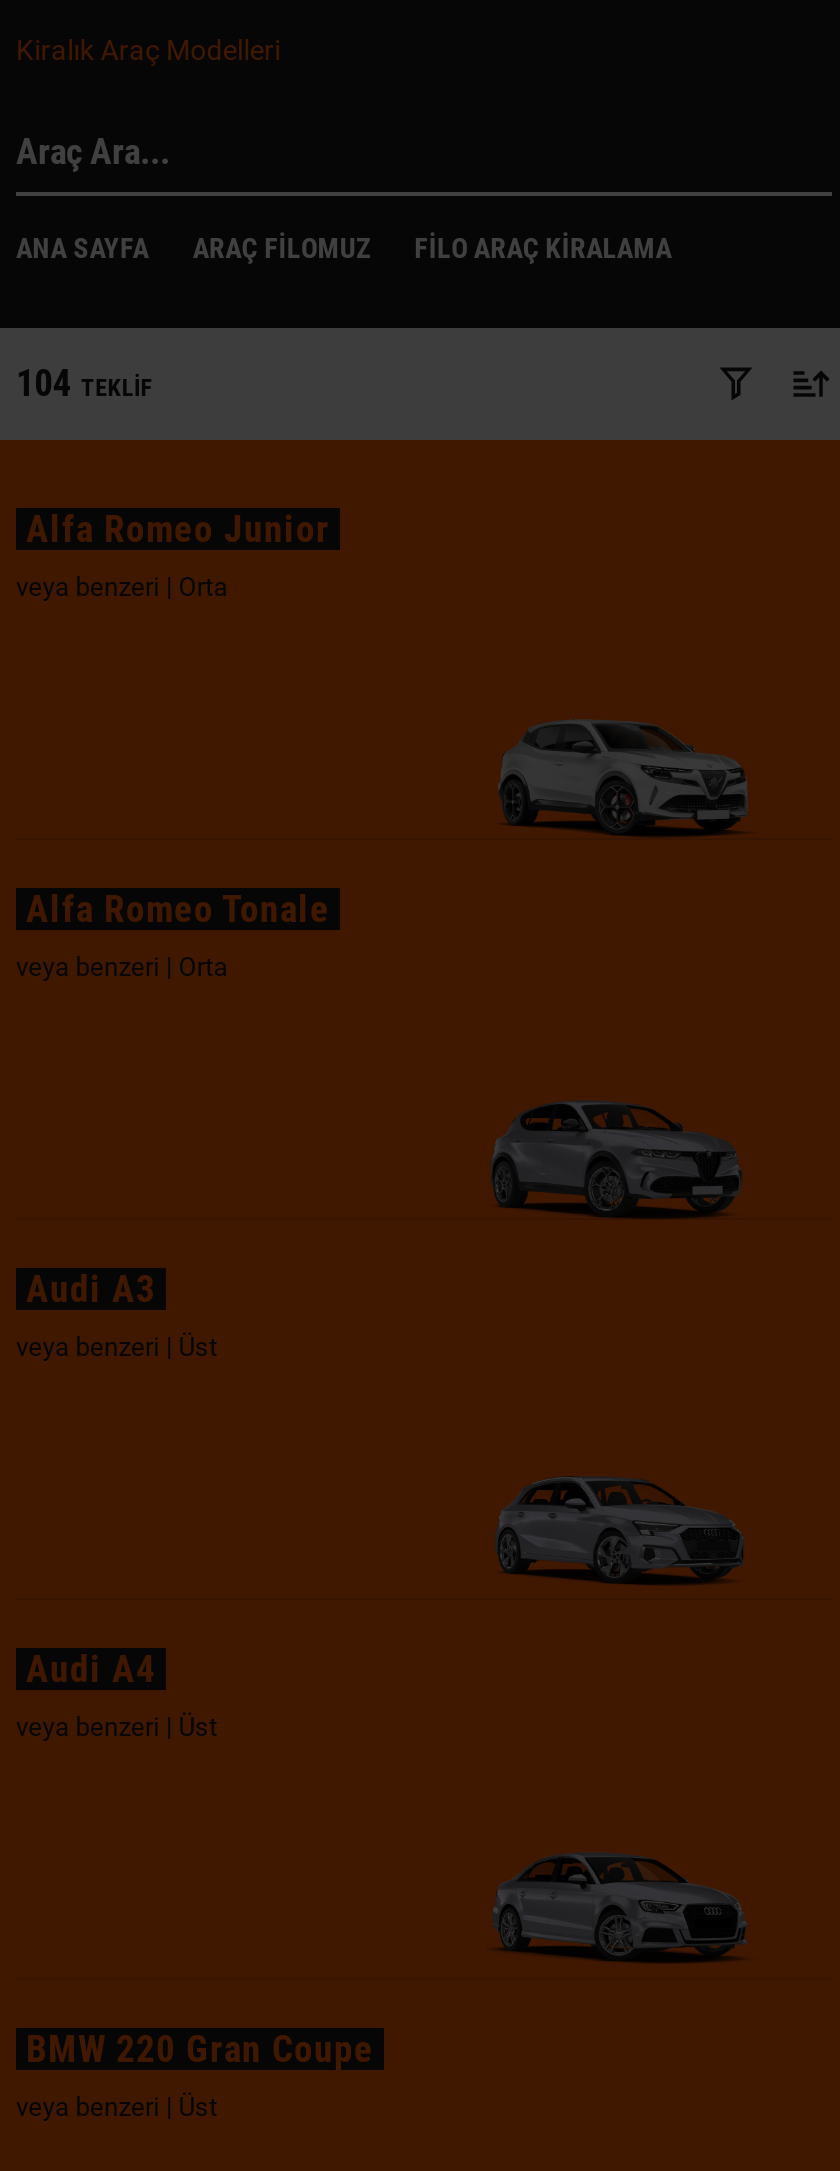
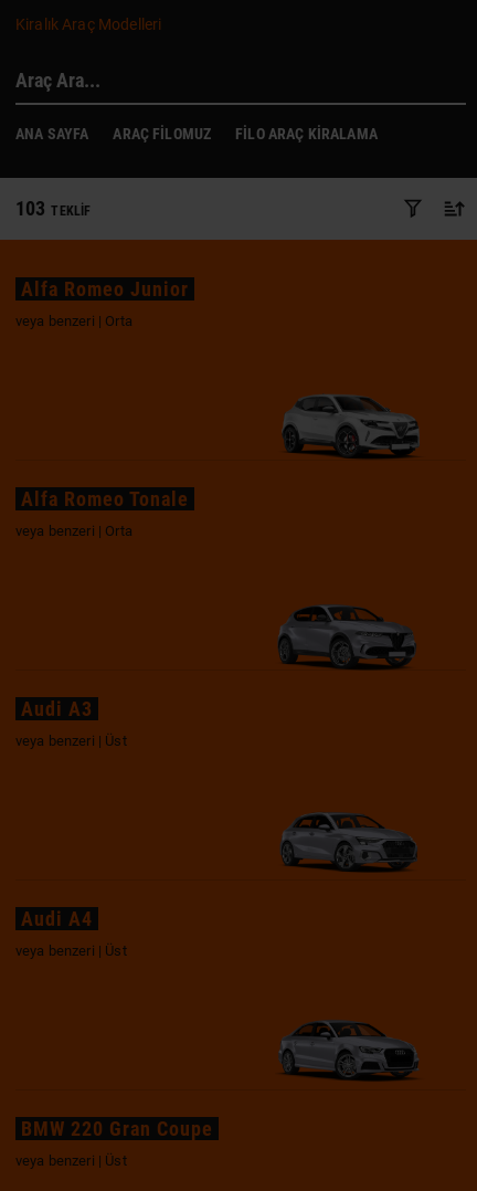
[16,362,153,404] 104 TEKLİF -> [15,197,91,220] 103 TEKLİF

